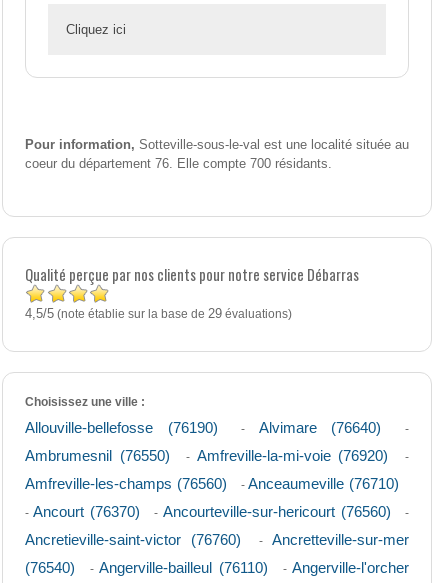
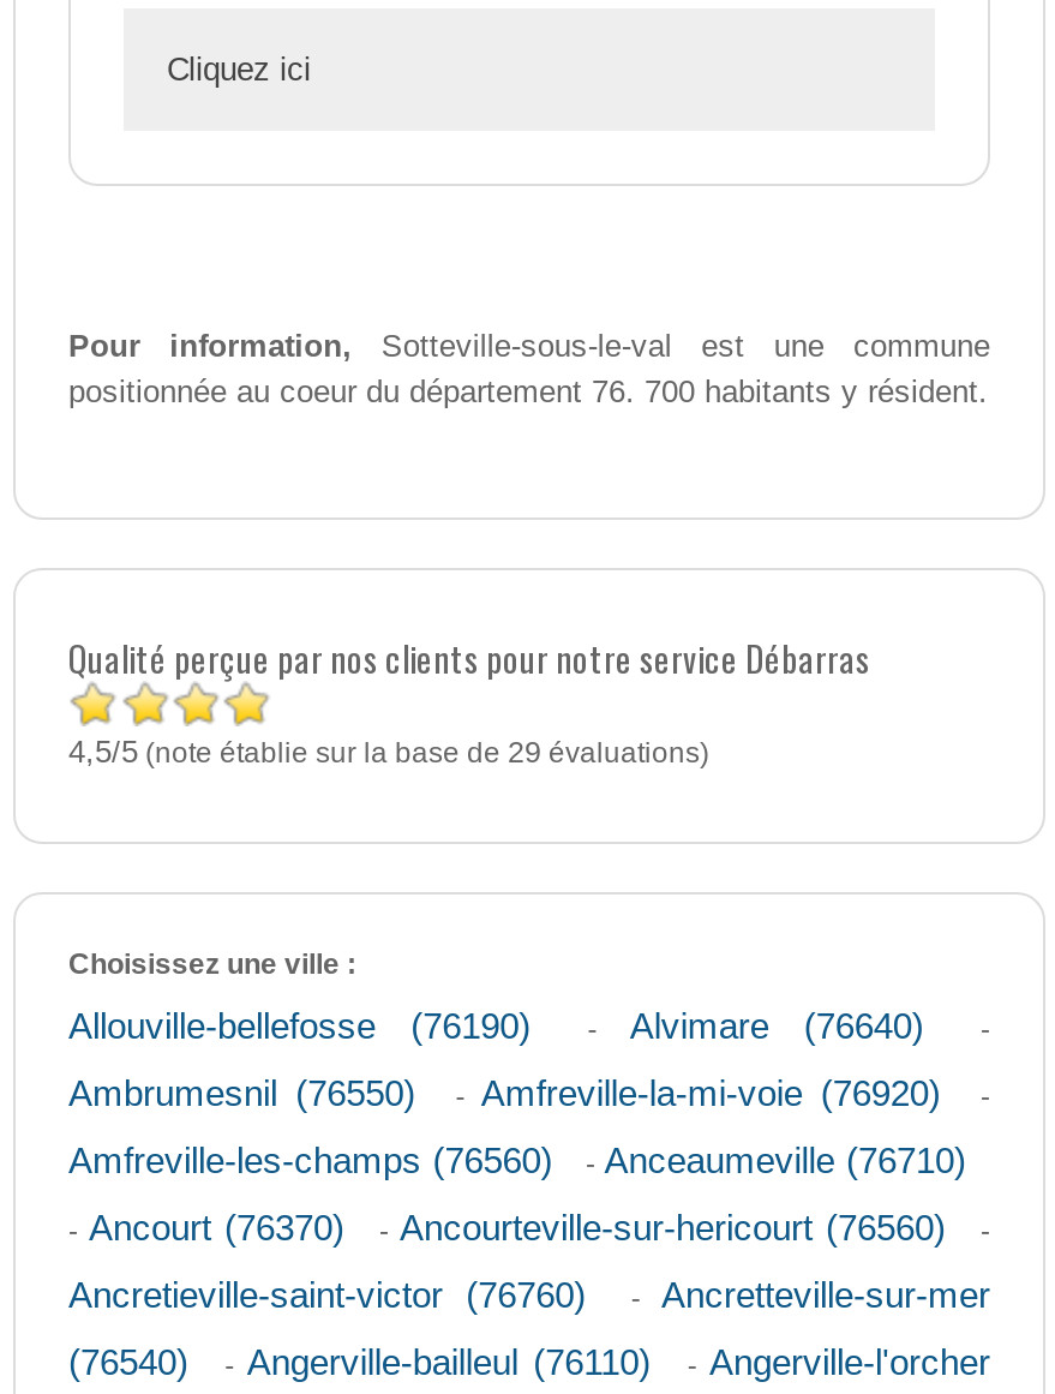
[25,137,409,171] Pour information, Sotteville-sous-le-val est une localité située au | coeur du département 76. Elle compte 700 résidants. -> [68,329,990,411] Pour information, Sotteville-sous-le-val est une commune | positionnée au coeur du département 76. 700 habitants y résident.

